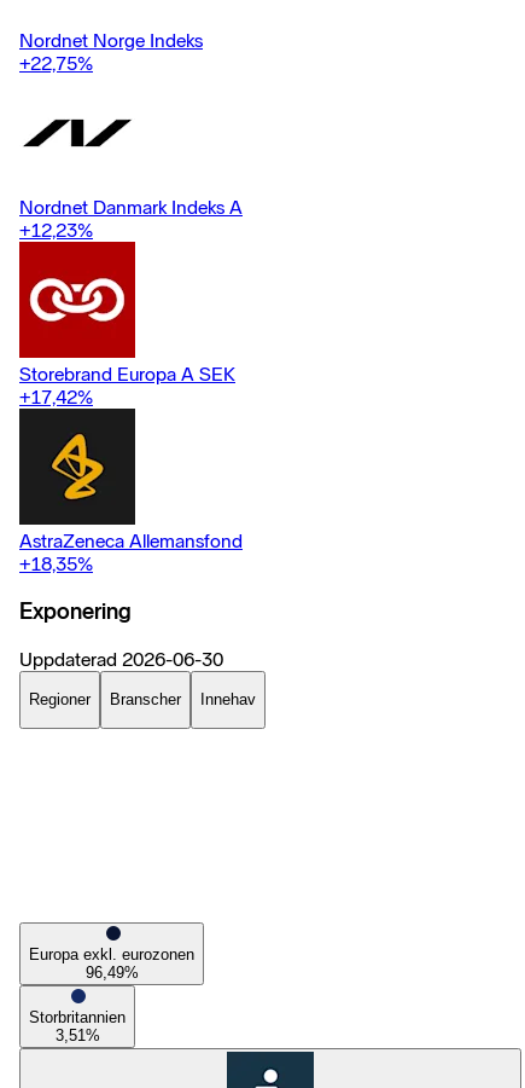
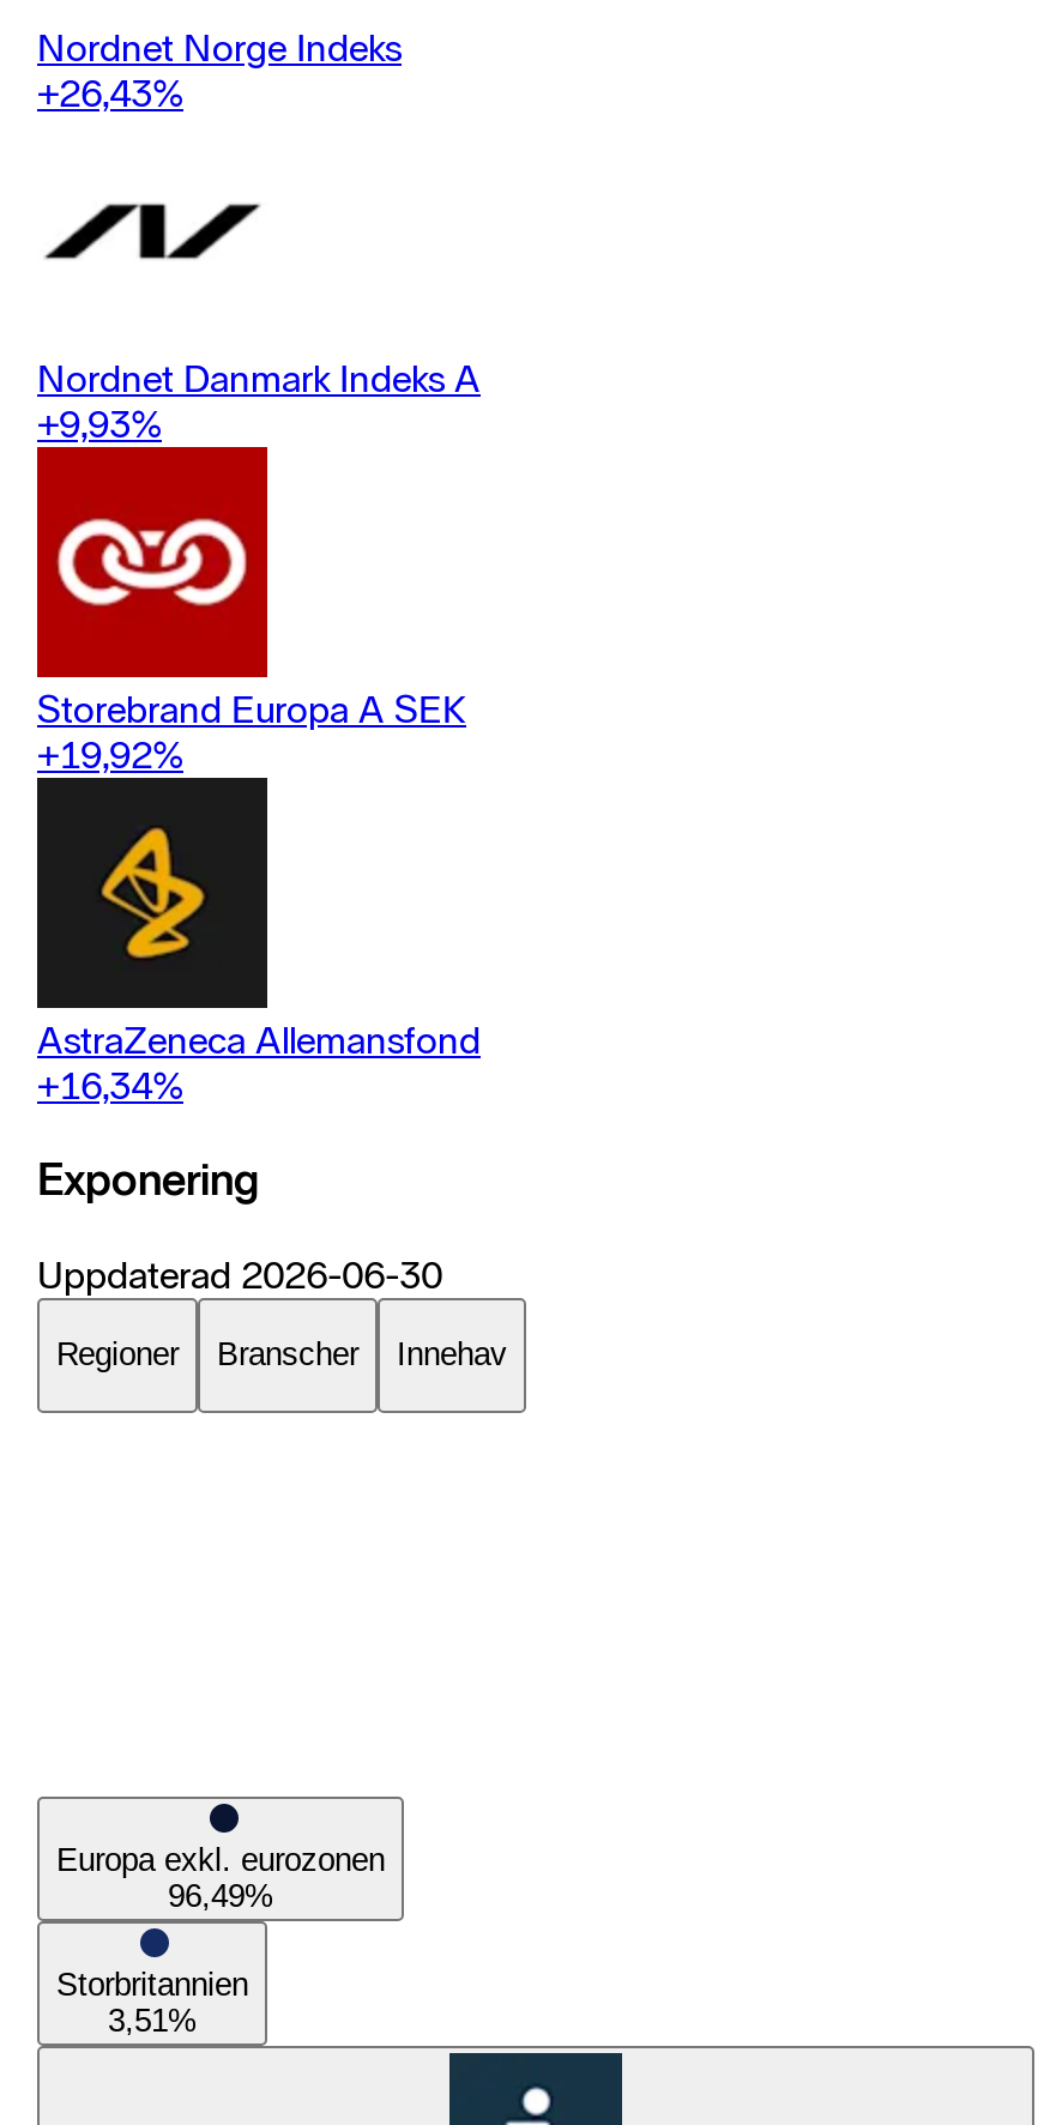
[19,51,93,74] +22,75% -> [37,70,183,115] +26,43%
[19,218,93,241] +12,23% -> [37,400,162,446] +9,93%
[19,385,93,408] +17,42% -> [37,731,183,777] +19,92%
[19,552,93,575] +18,35% -> [37,1062,183,1107] +16,34%

